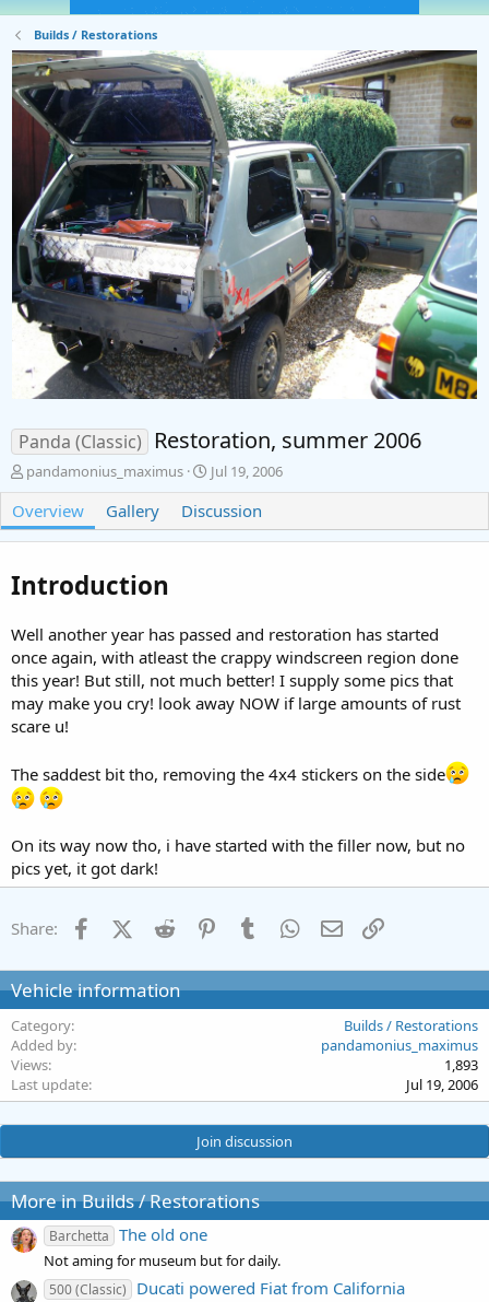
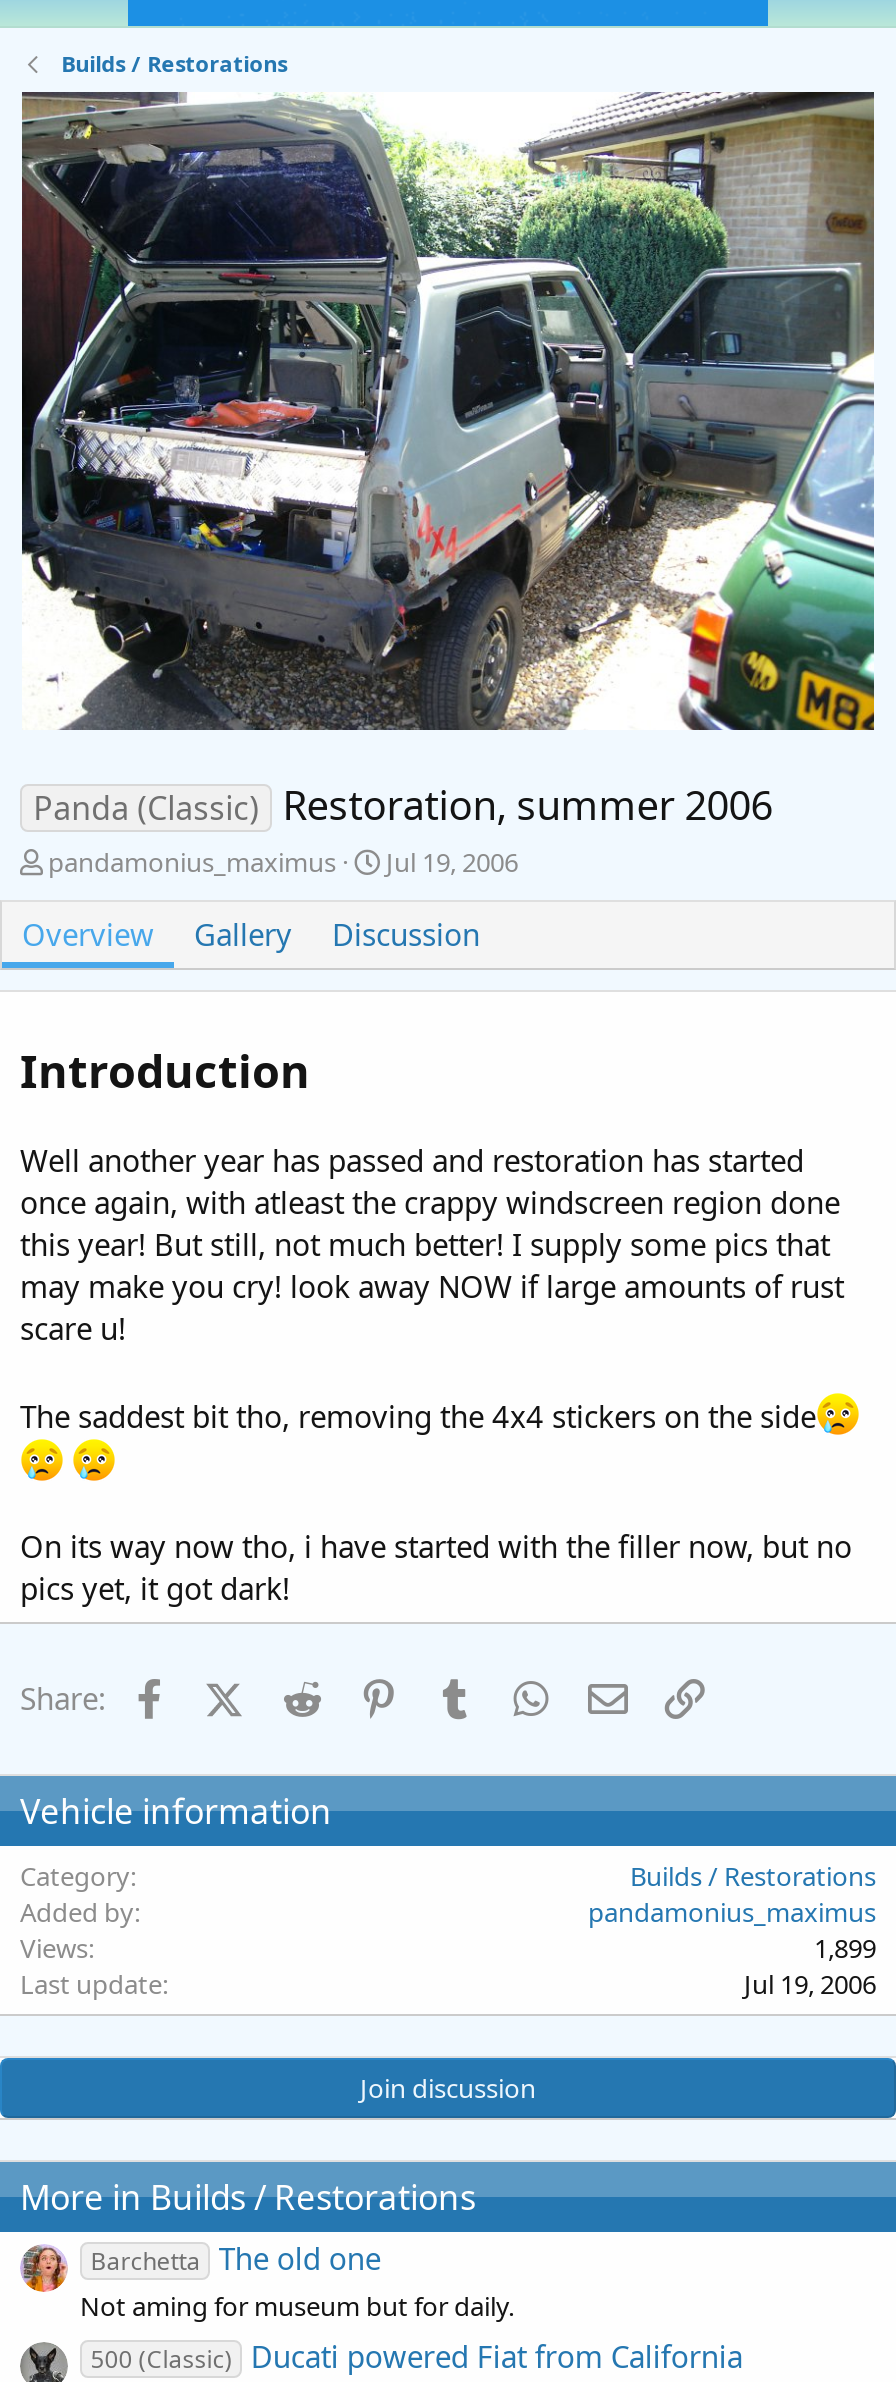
[444,1055,478,1075] 1,893 -> [814,1930,876,1966] 1,899

